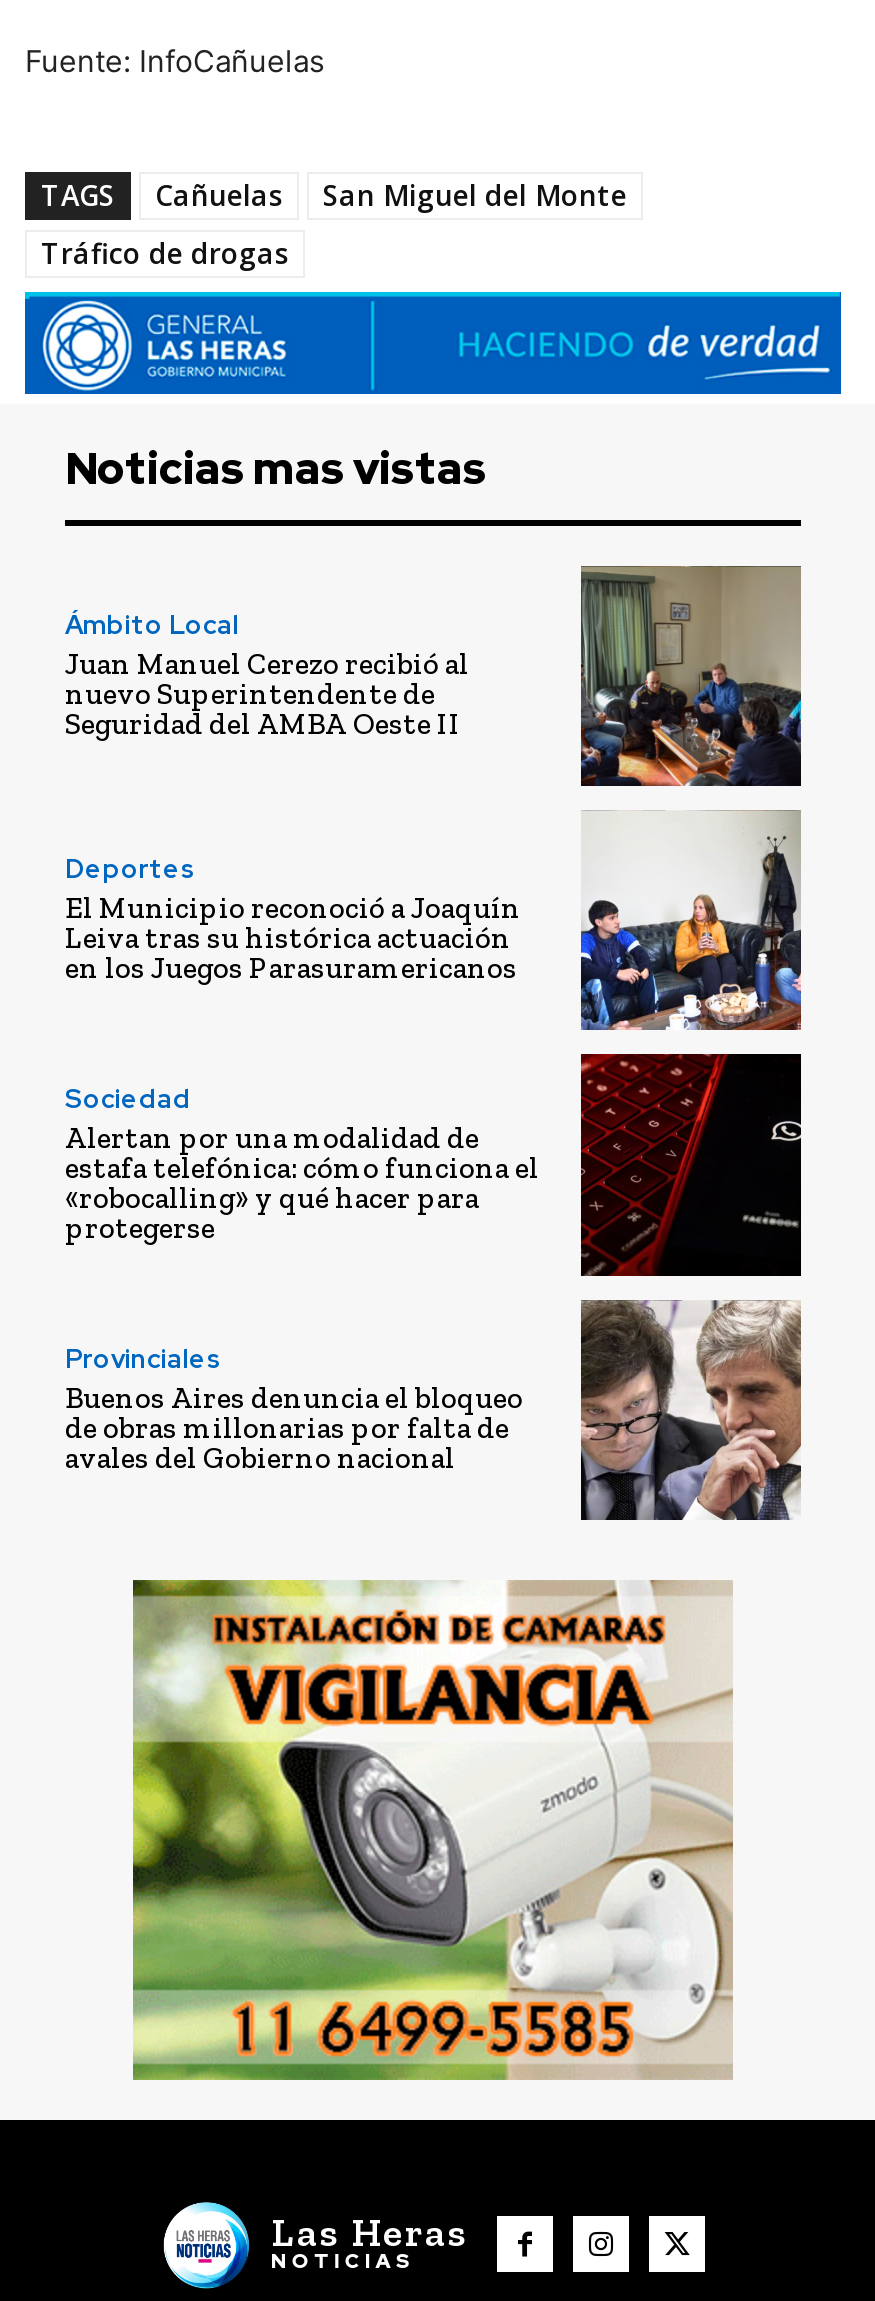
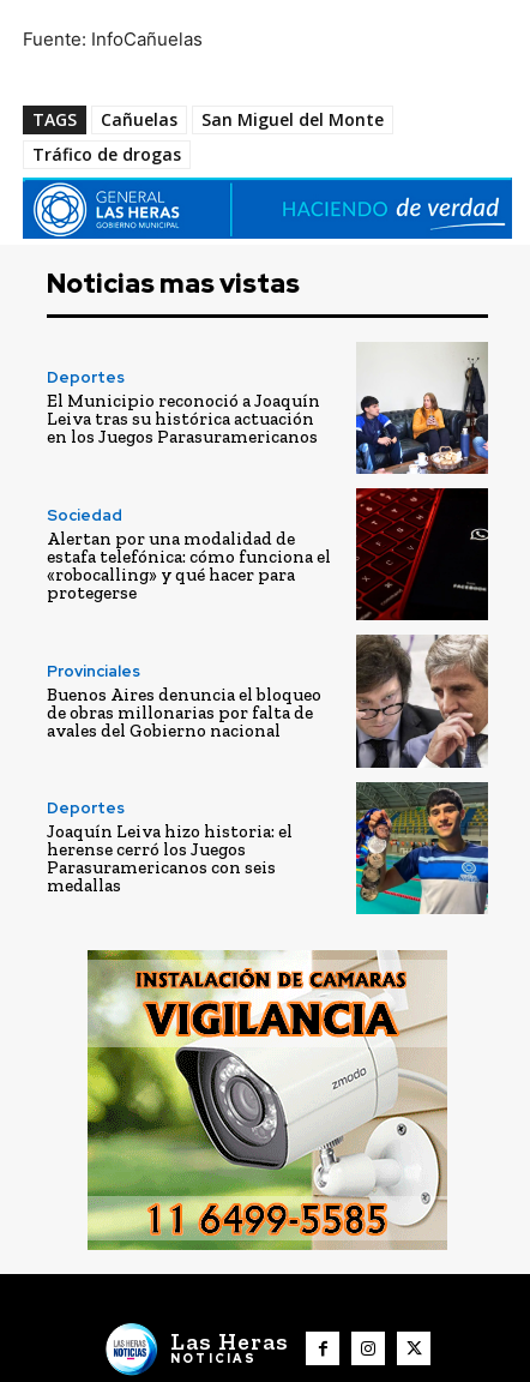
[579,564,803,788] [image] -> none
[65,607,469,741] Ámbito Local | Juan Manuel Cerezo recibió al | nuevo Superintendente de | Seguridad del AMBA Oeste II -> none
moved [65,810,805,1476] -> [47,342,490,741]: [image] | Deportes | El Municipio reconoció a Joaquín | ... | de obras millonarias por falta de | avales del Gobierno nacional
none -> [47,798,293,897] Deportes | Joaquín Leiva hizo historia: el | herense cerró los Juegos | Parasuramericanos con seis | medallas
none -> [355,781,489,915] [image]

